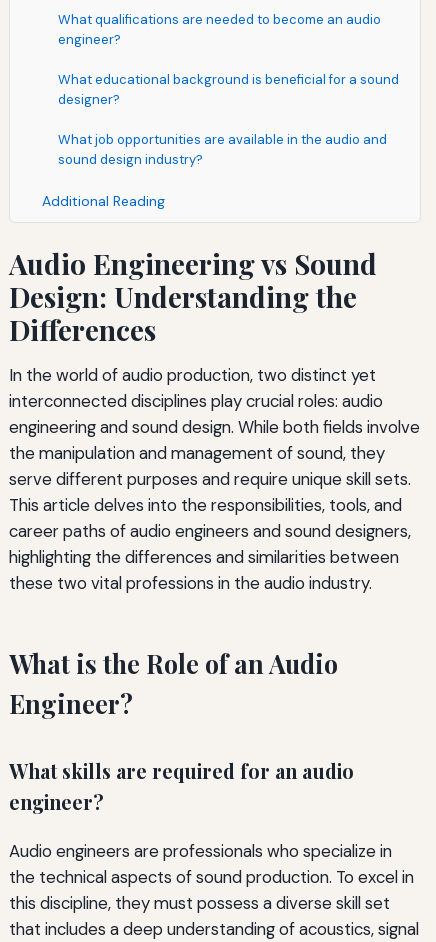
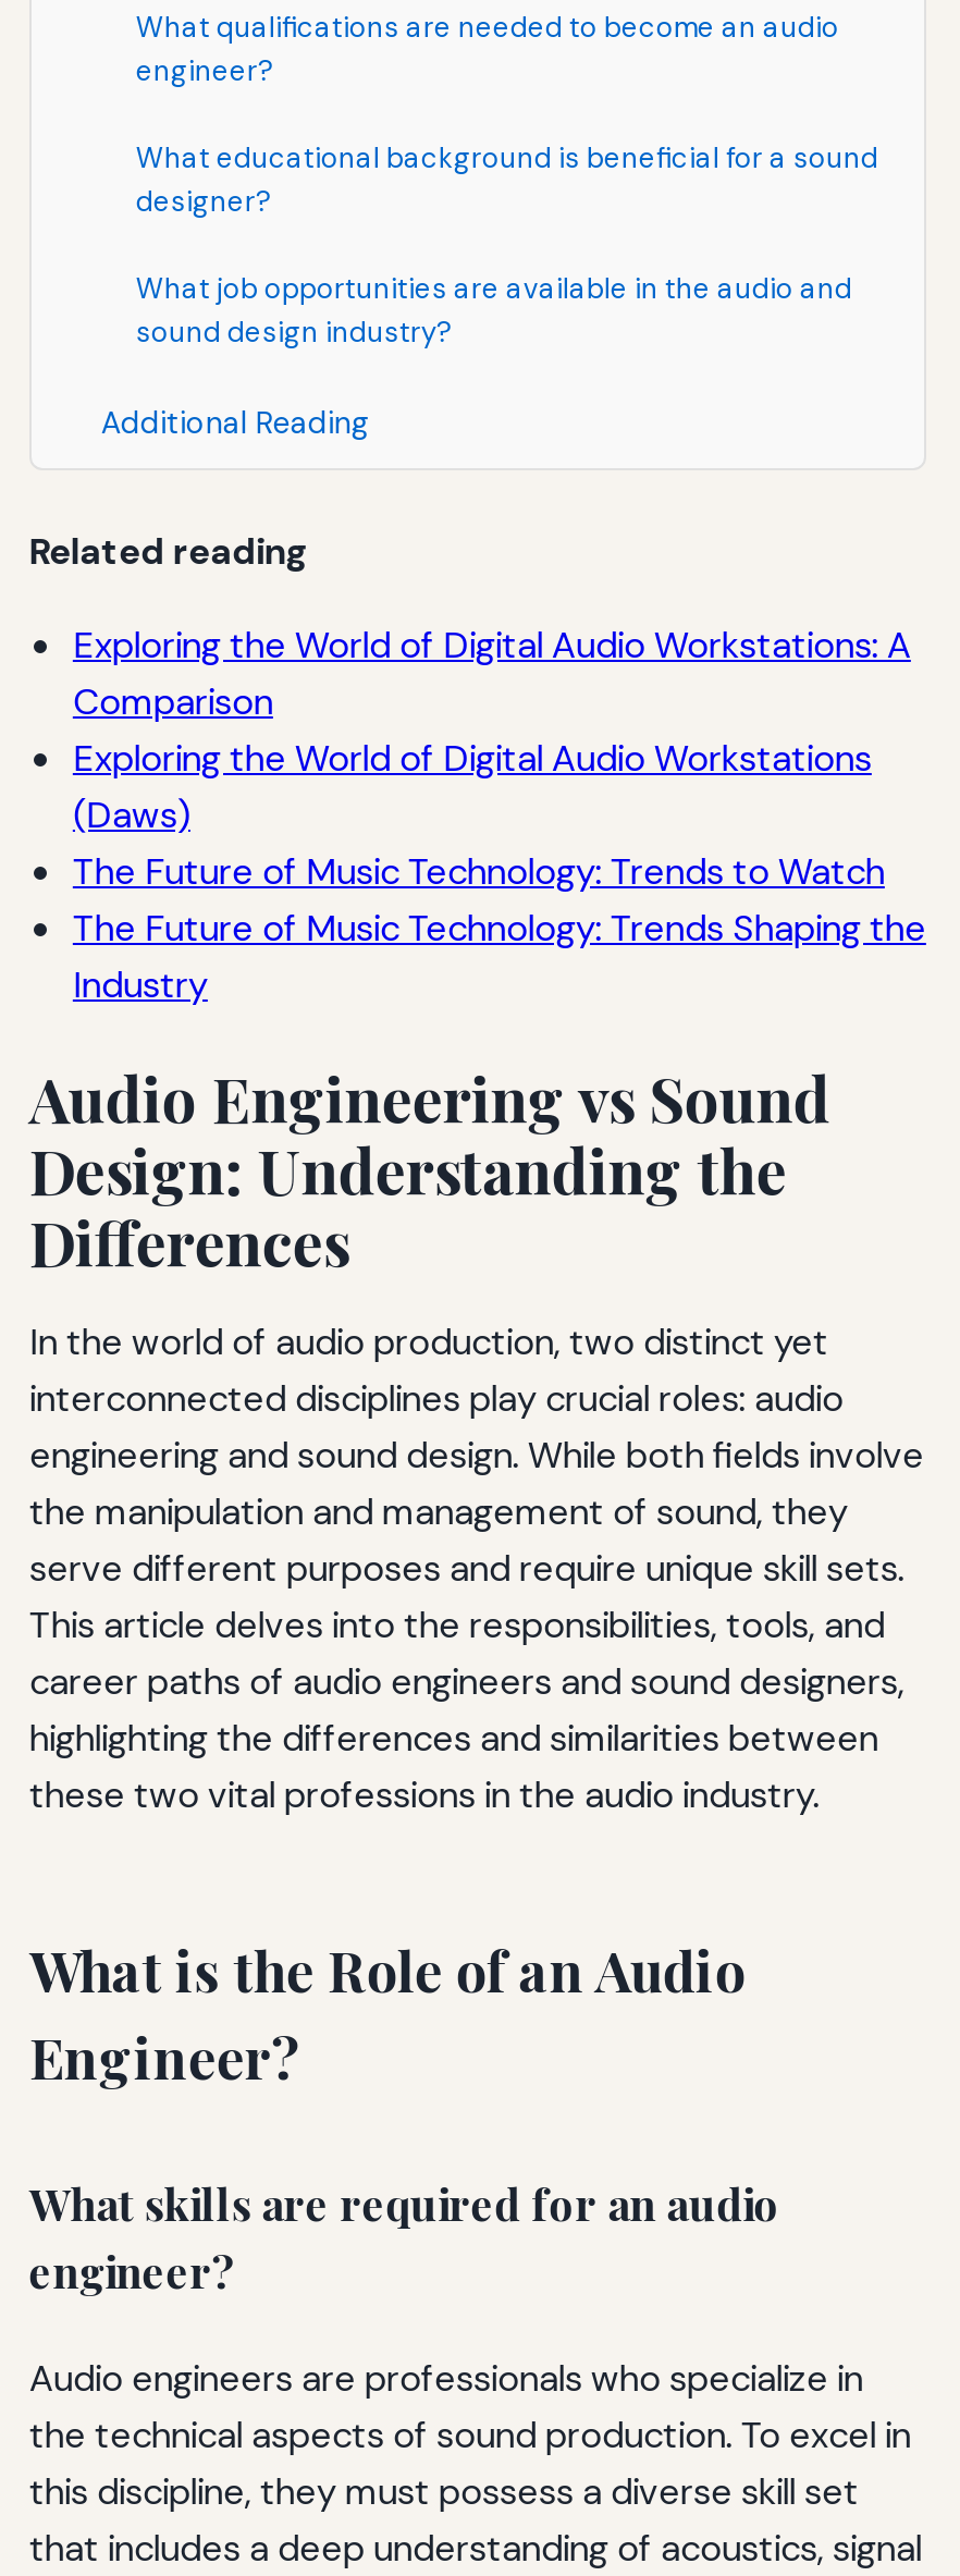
none -> [29,528,926,1009] Related reading | Exploring the World of Digital Audio Workstations: A | Comparison | Exploring the World of Digital Audio Workstations | (Daws) | The Future of Music Technology: Trends to Watch | The Future of Music Technology: Trends Shaping the | Industry

